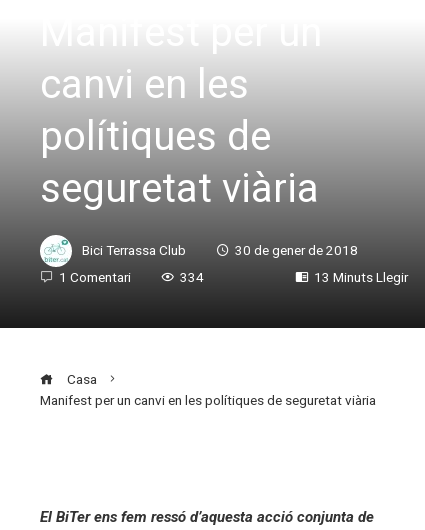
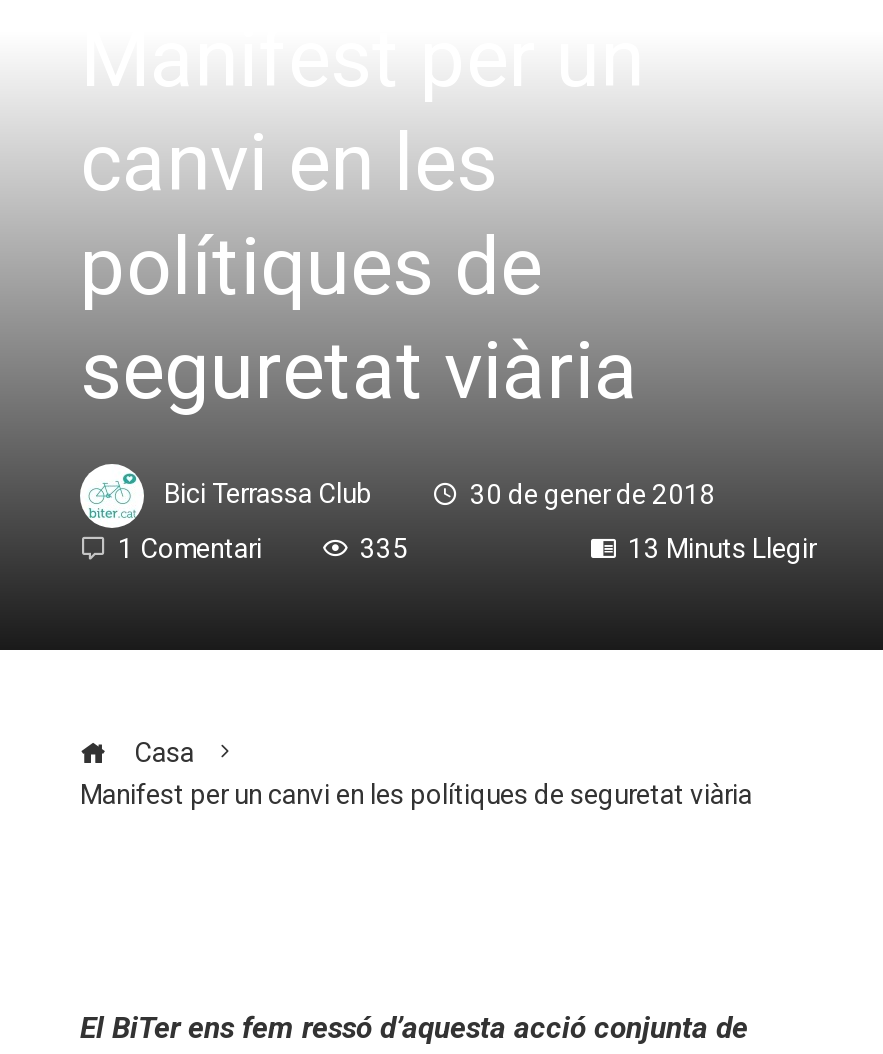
[180,269,204,285] 334 -> [360,532,408,564] 335

